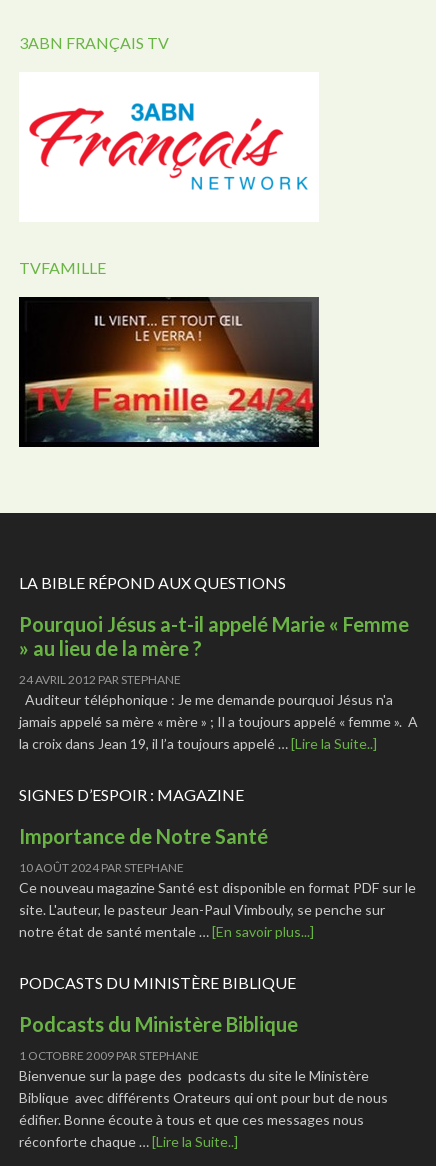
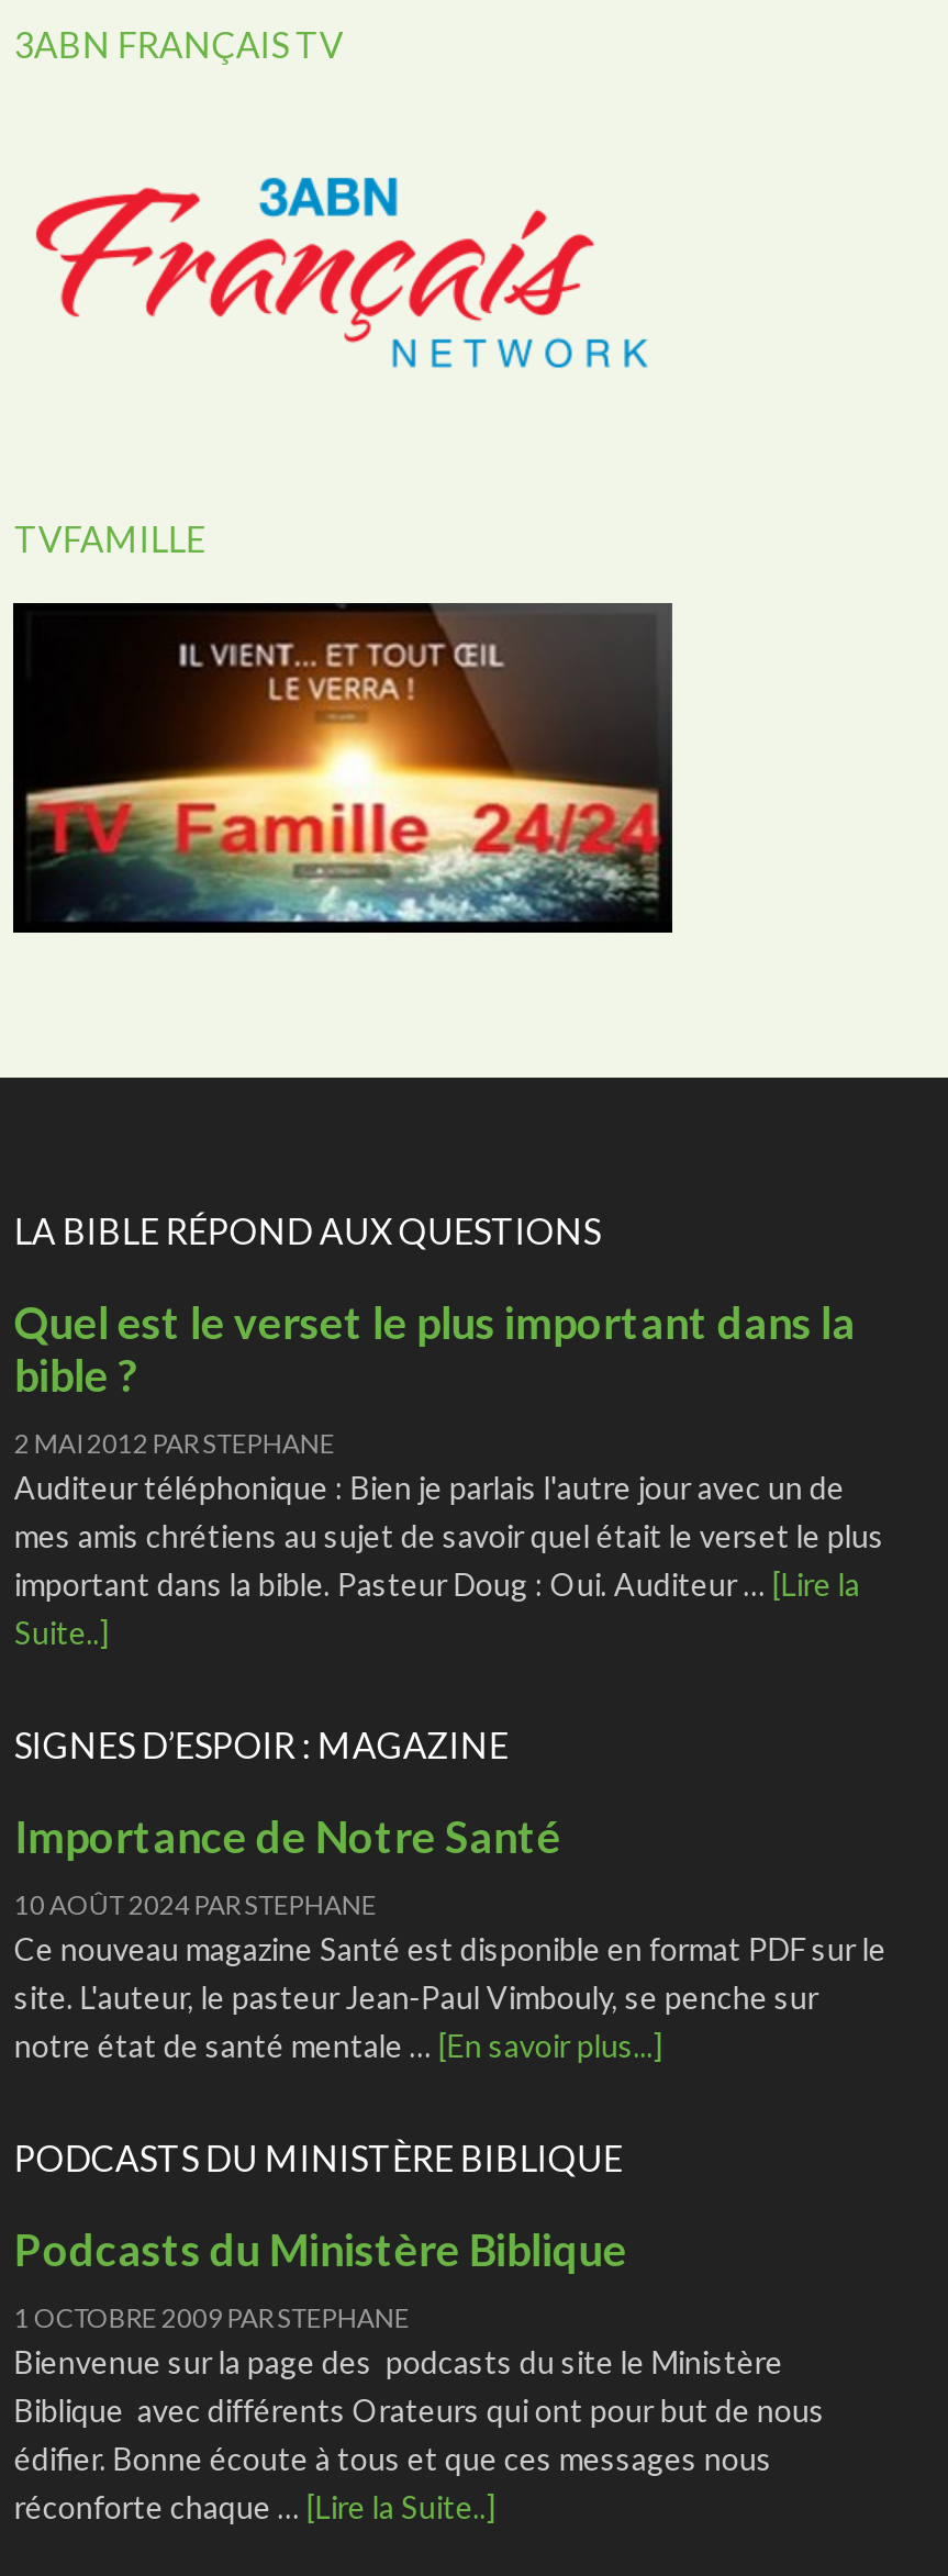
[19,612,409,660] Pourquoi Jésus a-t-il appelé Marie « Femme | » au lieu de la mère ? -> [14,1294,856,1399] Quel est le verset le plus important dans la | bible ?
[19,672,418,752] 24 AVRIL 2012 PAR STEPHANE | Auditeur téléphonique : Je me demande pourquoi Jésus n'a | jamais appelé sa mère « mère » ; Il a toujours appelé « femme ». A | la croix dans Jean 19, il l’a toujours appelé … [Lire la Suite..] -> [14,1426,884,1650] 2 MAI 2012 PARSTEPHANE | Auditeur téléphonique : Bien je parlais l'autre jour avec un de | mes amis chrétiens au sujet de savoir quel était le verset le plus | important dans la bible. Pasteur Doug : Oui. Auditeur … [Lire la | Suite..]

